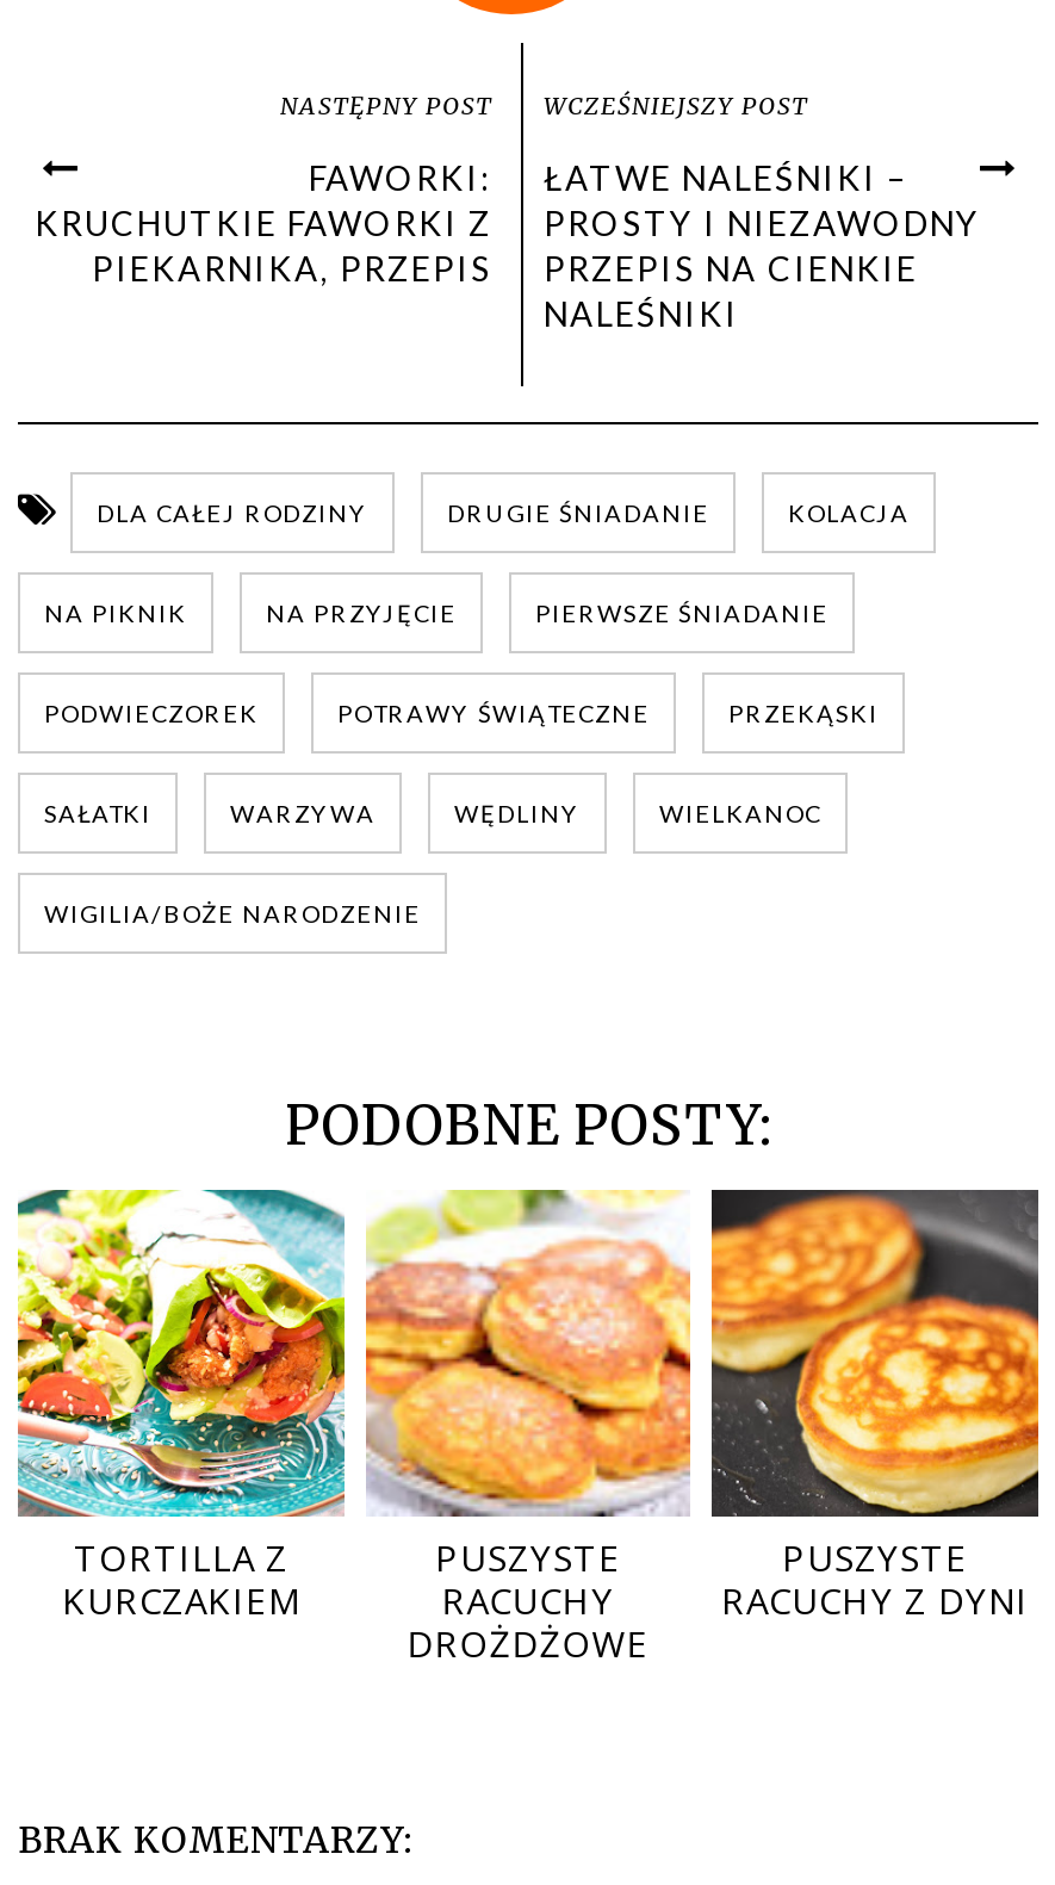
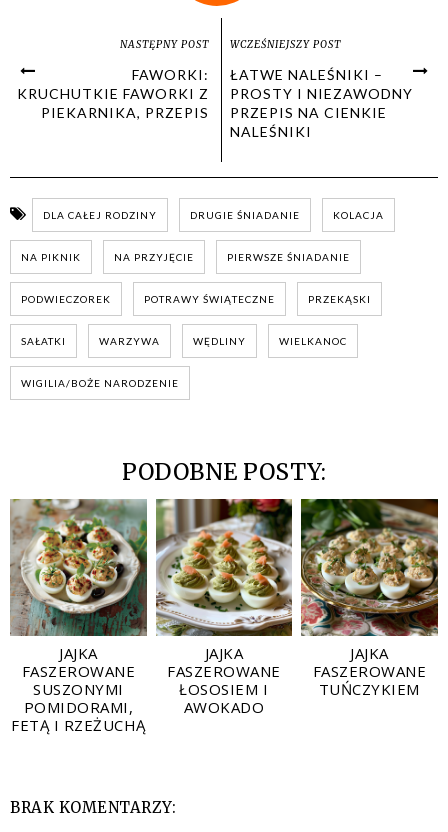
[15,1188,347,1625] [image] | TORTILLA Z | KURCZAKIEM -> [9,498,148,735] [image] | JAJKA | FASZEROWANE | SUSZONYMI | POMIDORAMI, | FETĄ I RZEŻUCHĄ
[364,1188,693,1668] [image] | PUSZYSTE | RACUCHY | DROŻDŻOWE -> [155,498,293,717] [image] | JAJKA | FASZEROWANE | ŁOSOSIEM I | AWOKADO
[709,1188,1041,1625] [image] | PUSZYSTE | RACUCHY Z DYNI -> [300,498,439,699] [image] | JAJKA | FASZEROWANE | TUŃCZYKIEM

